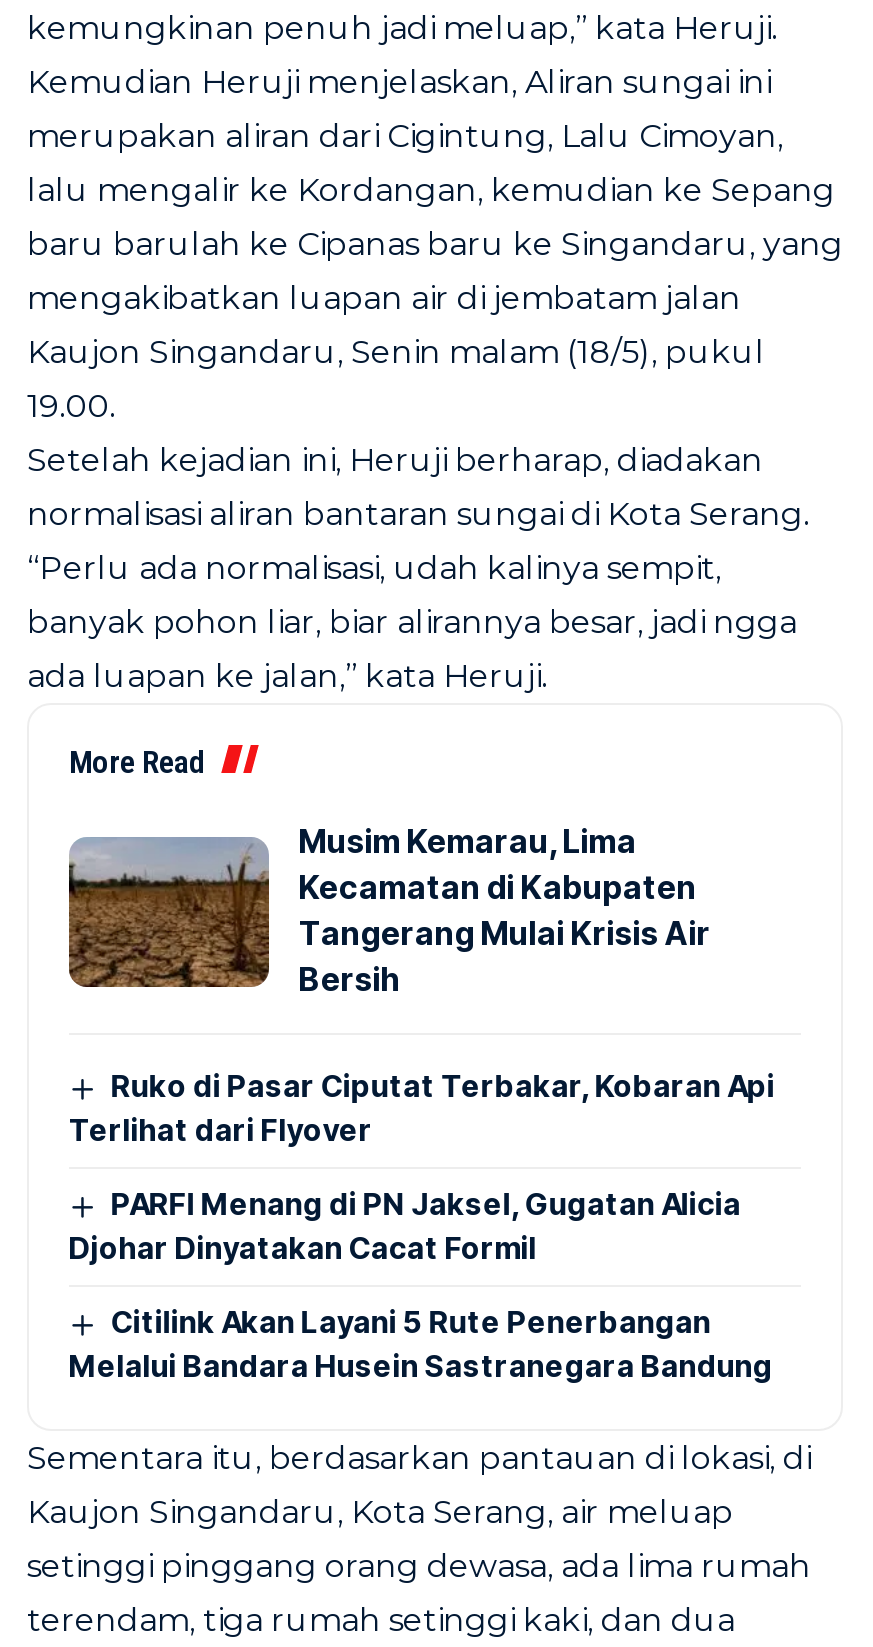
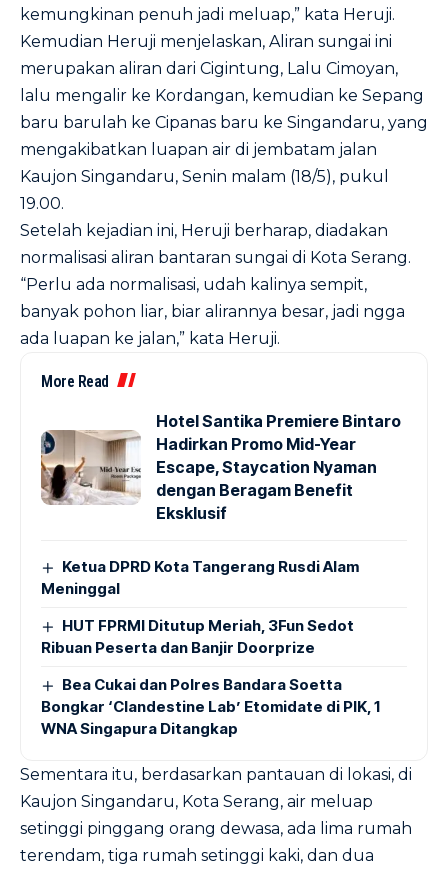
[69,821,711,999] [image] | Musim Kemarau, Lima | Kecamatan di Kabupaten | Tangerang Mulai Krisis Air | Bersih -> [40,411,401,523] [image] | Hotel Santika Premiere Bintaro | Hadirkan Promo Mid-Year | Escape, Staycation Nyaman | dengan Beragam Benefit | Eksklusif
[69,1067,775,1149] Ruko di Pasar Ciputat Terbakar, Kobaran Api | Terlihat dari Flyover -> [41,557,359,598] Ketua DPRD Kota Tangerang Rusdi Alam | Meninggal
[69,1185,741,1267] PARFI Menang di PN Jaksel, Gugatan Alicia | Djohar Dinyatakan Cacat Formil -> [41,616,354,657] HUT FPRMI Ditutup Meriah, 3Fun Sedot | Ribuan Peserta dan Banjir Doorprize
[69,1303,773,1385] Citilink Akan Layani 5 Rute Penerbangan | Melalui Bandara Husein Sastranegara Bandung -> [41,675,380,738] Bea Cukai dan Polres Bandara Soetta | Bongkar ‘Clandestine Lab’ Etomidate di PIK, 1 | WNA Singapura Ditangkap

